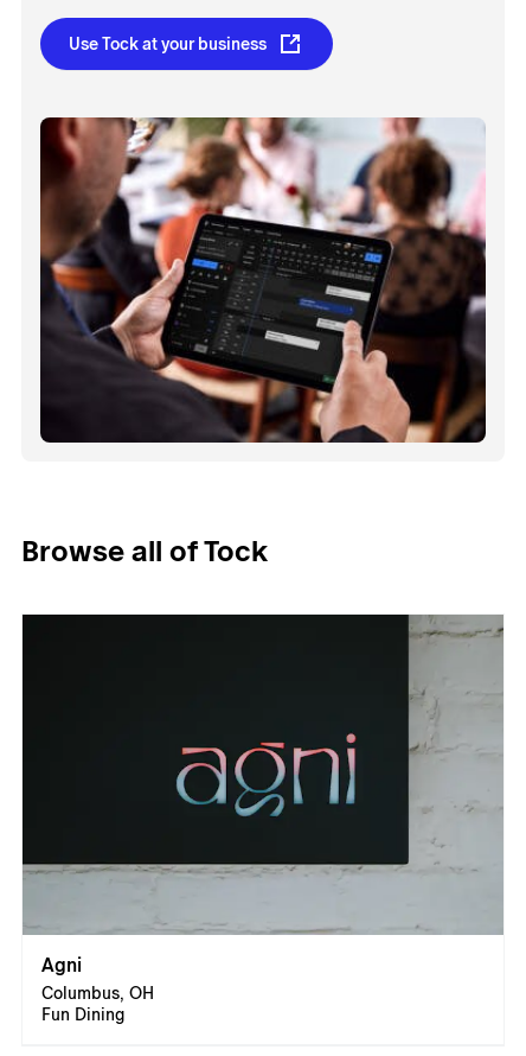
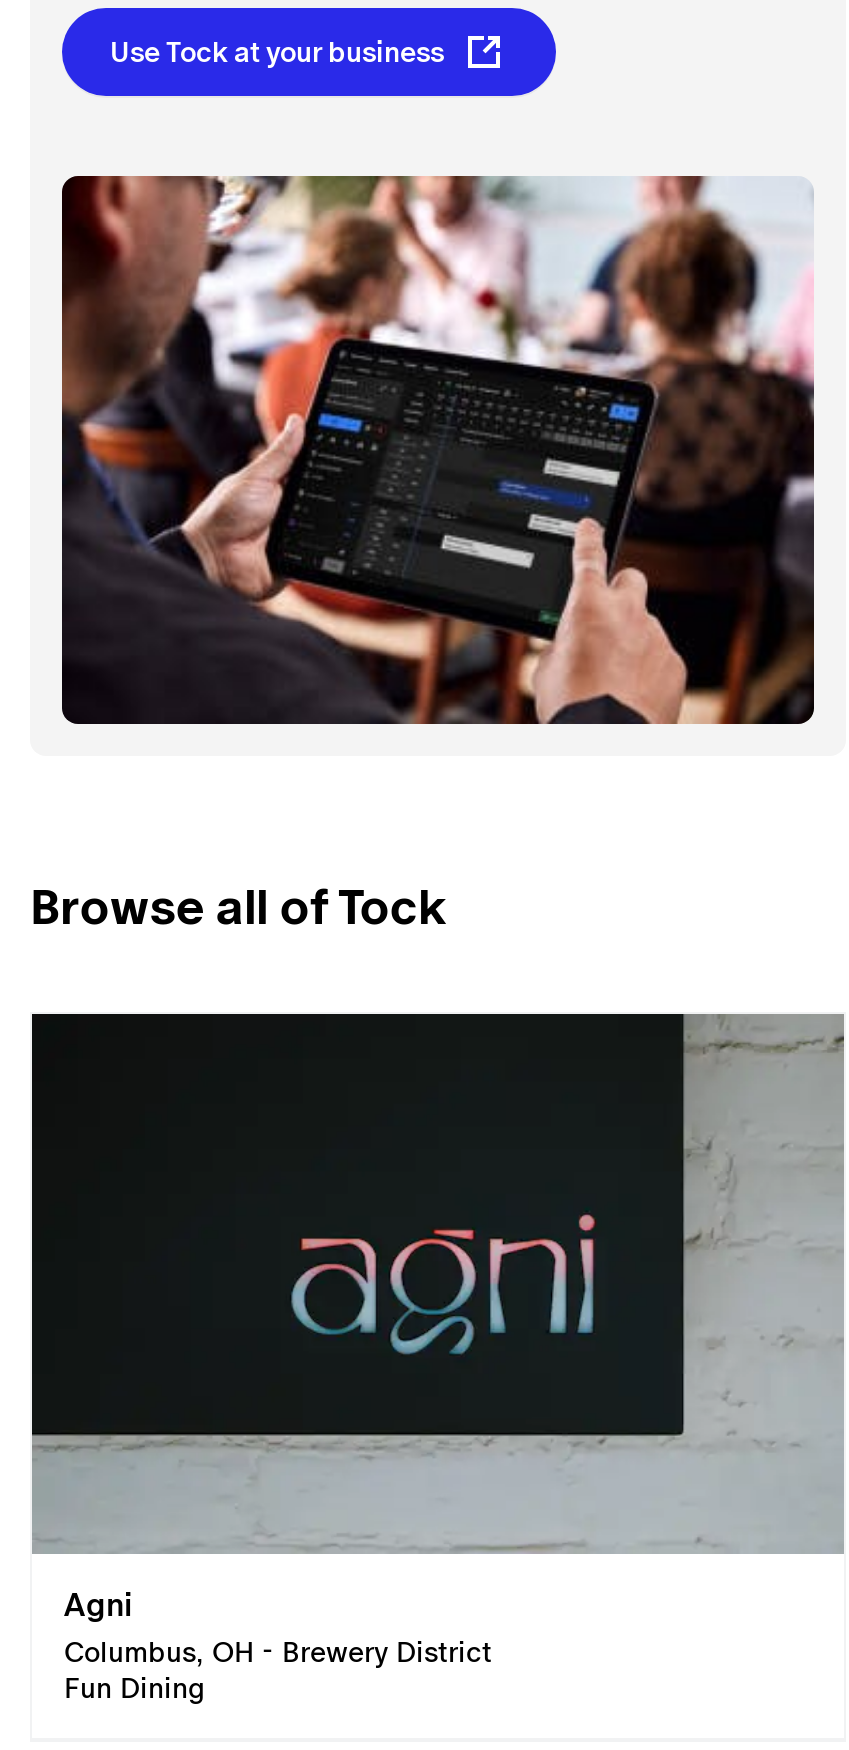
[41,984,154,1003] Columbus, OH -> [64,1637,492,1669] Columbus, OH - Brewery District

